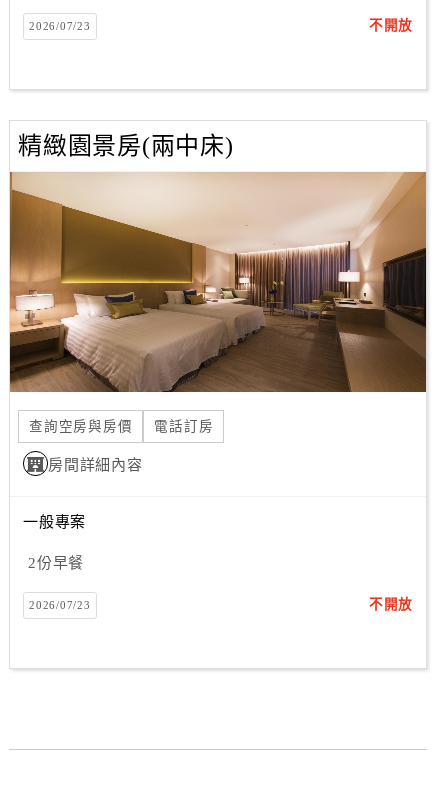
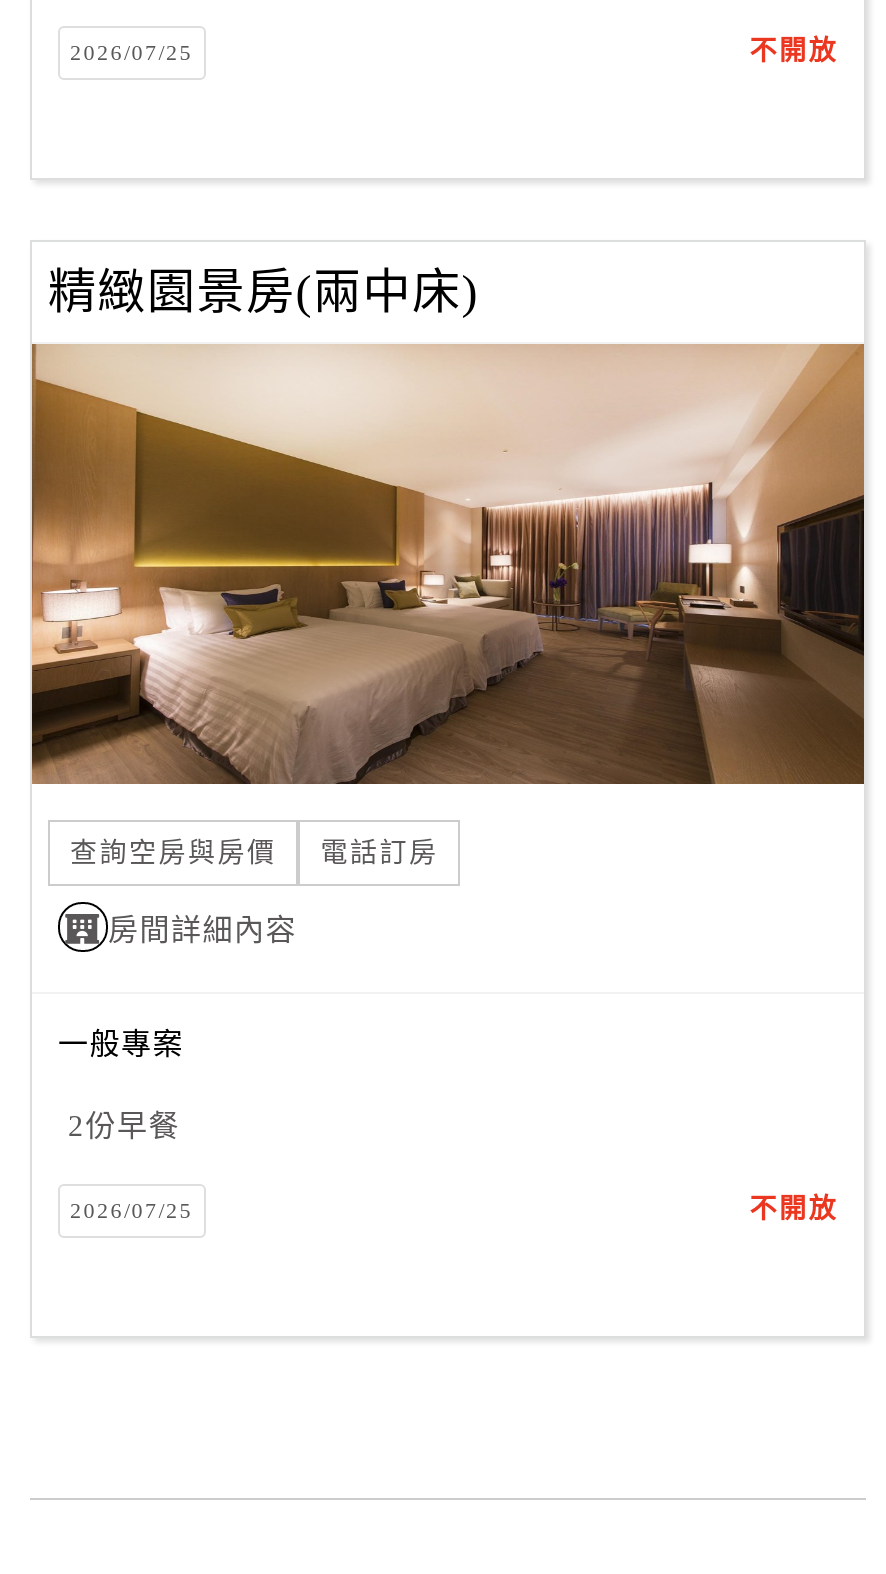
[29,20,90,32] 2026/07/23 -> [70,40,193,64] 2026/07/25
[29,599,90,611] 2026/07/23 -> [70,1198,193,1222] 2026/07/25

